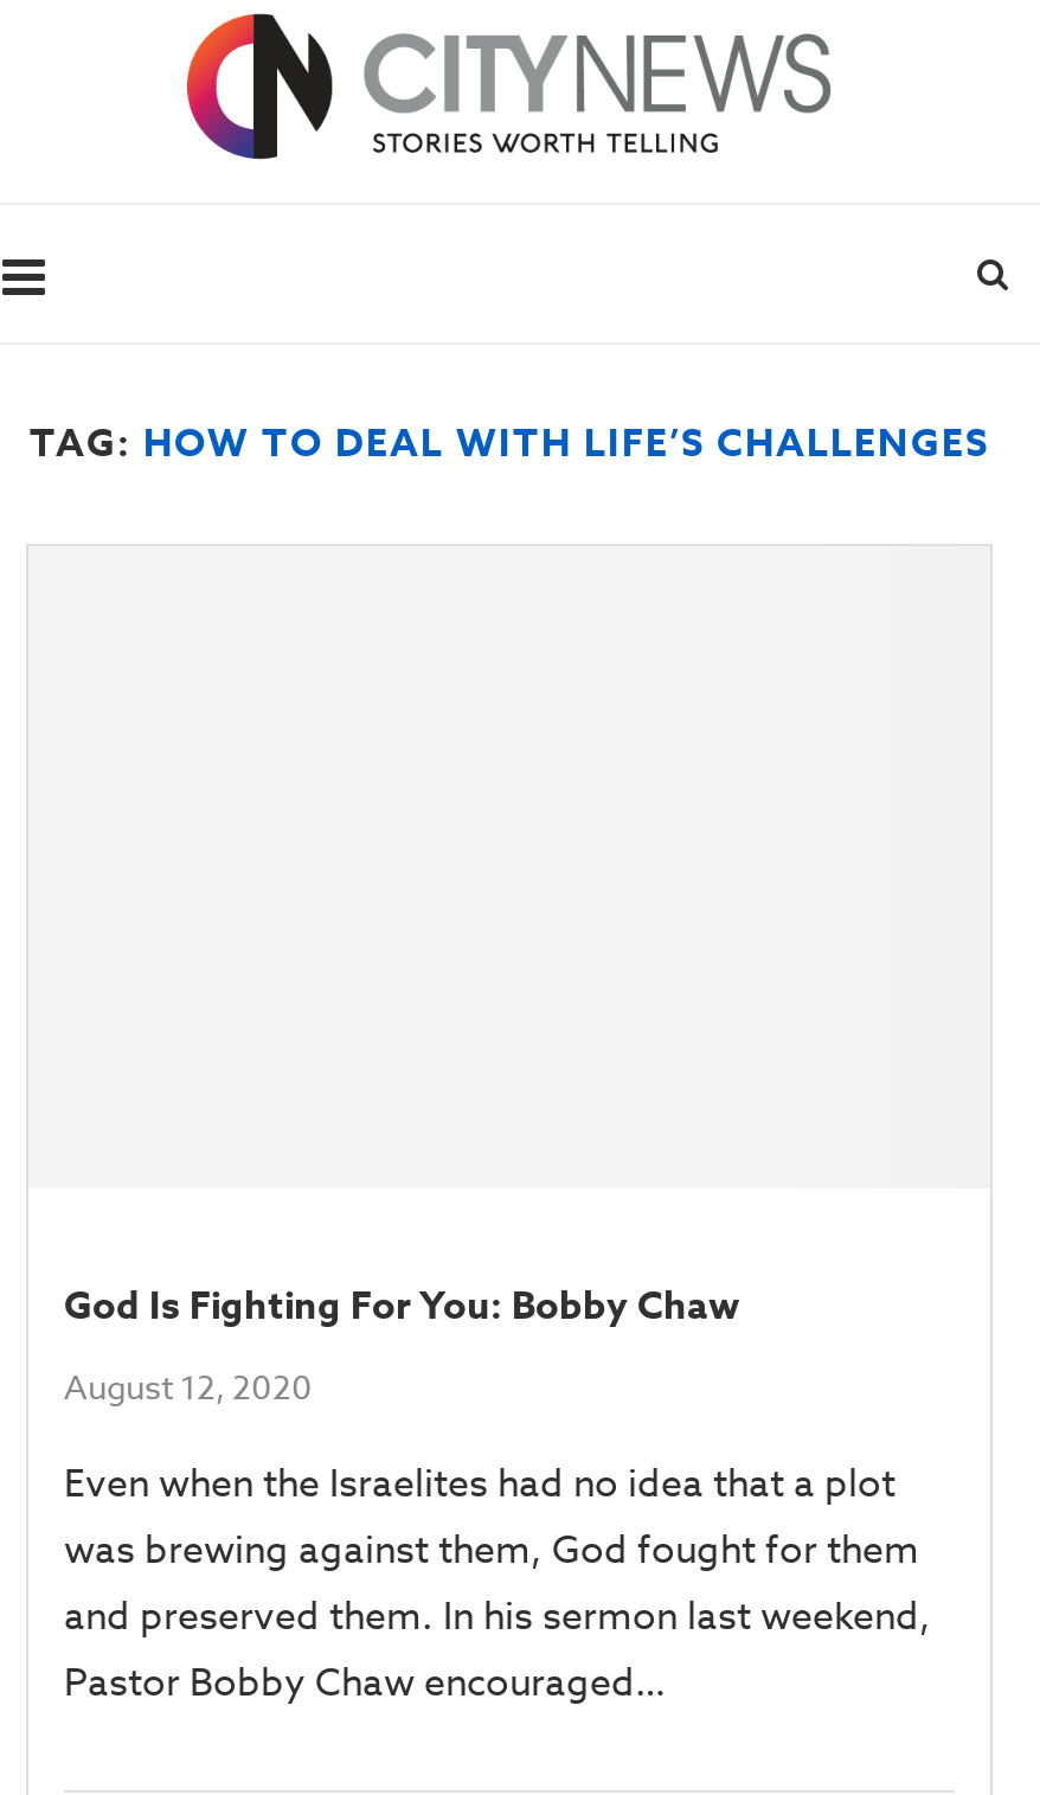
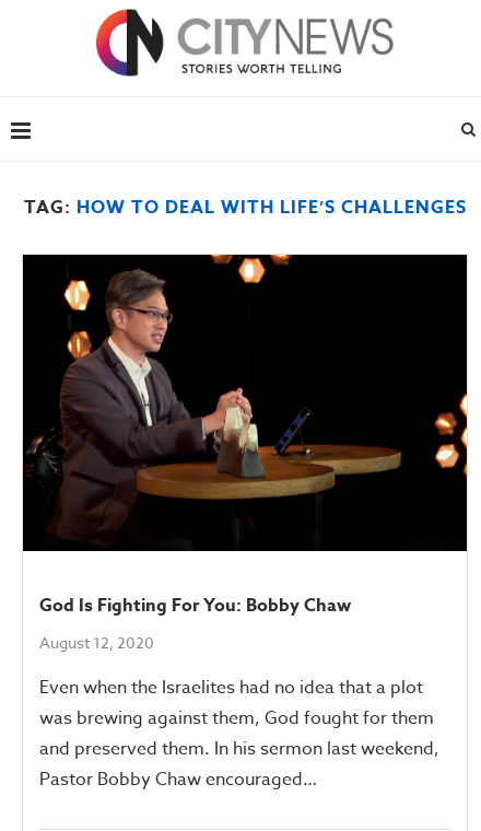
none -> [22,254,468,552] [image]

